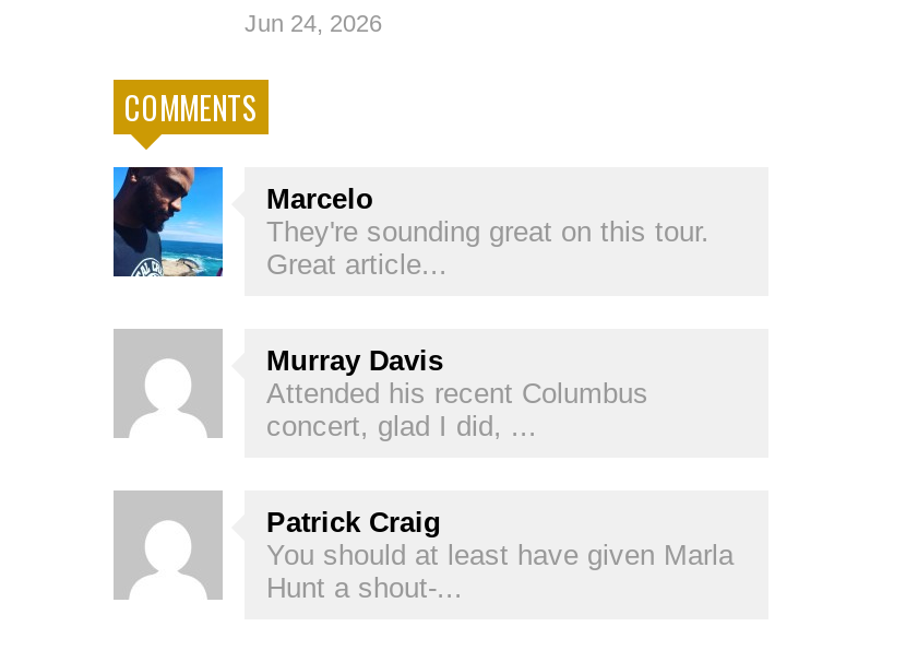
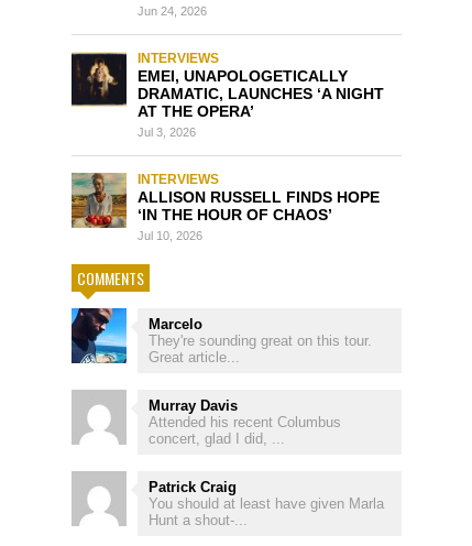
none -> [70,51,384,242] [image] | INTERVIEWS | EMEI, UNAPOLOGETICALLY | DRAMATIC, LAUNCHES ‘A NIGHT | AT THE OPERA’ | Jul 3, 2026 | INTERVIEWS | ALLISON RUSSELL FINDS HOPE | ‘IN THE HOUR OF CHAOS’ | Jul 10, 2026
none -> [70,172,122,229] [image]

